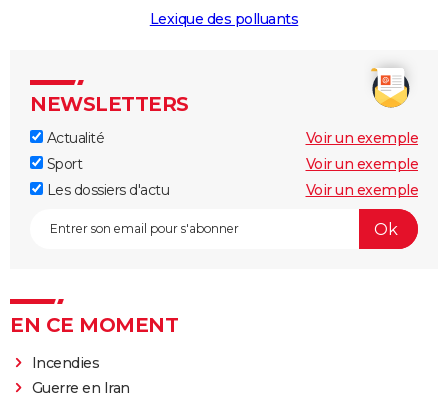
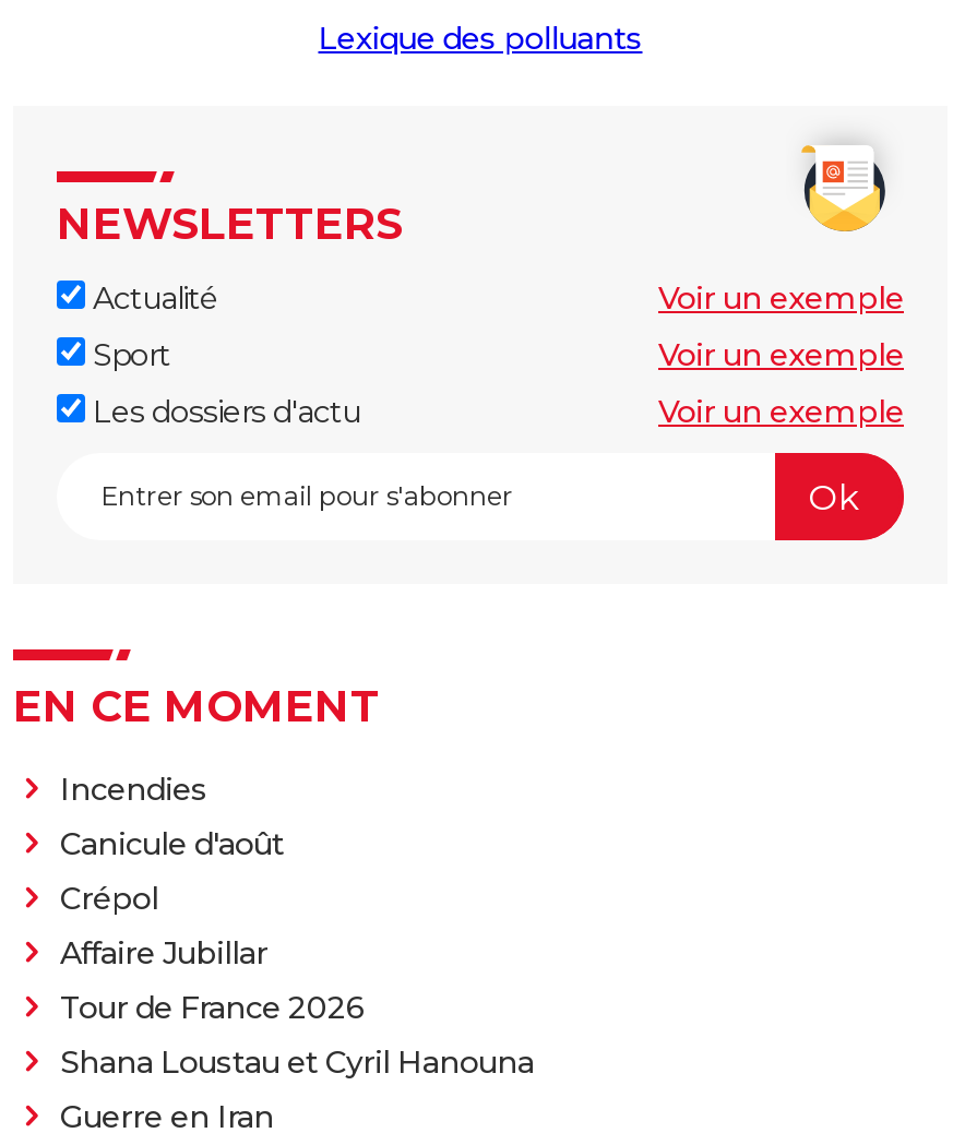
none -> [60,825,534,1082] Canicule d'août | Crépol | Affaire Jubillar | Tour de France 2026 | Shana Loustau et Cyril Hanouna

